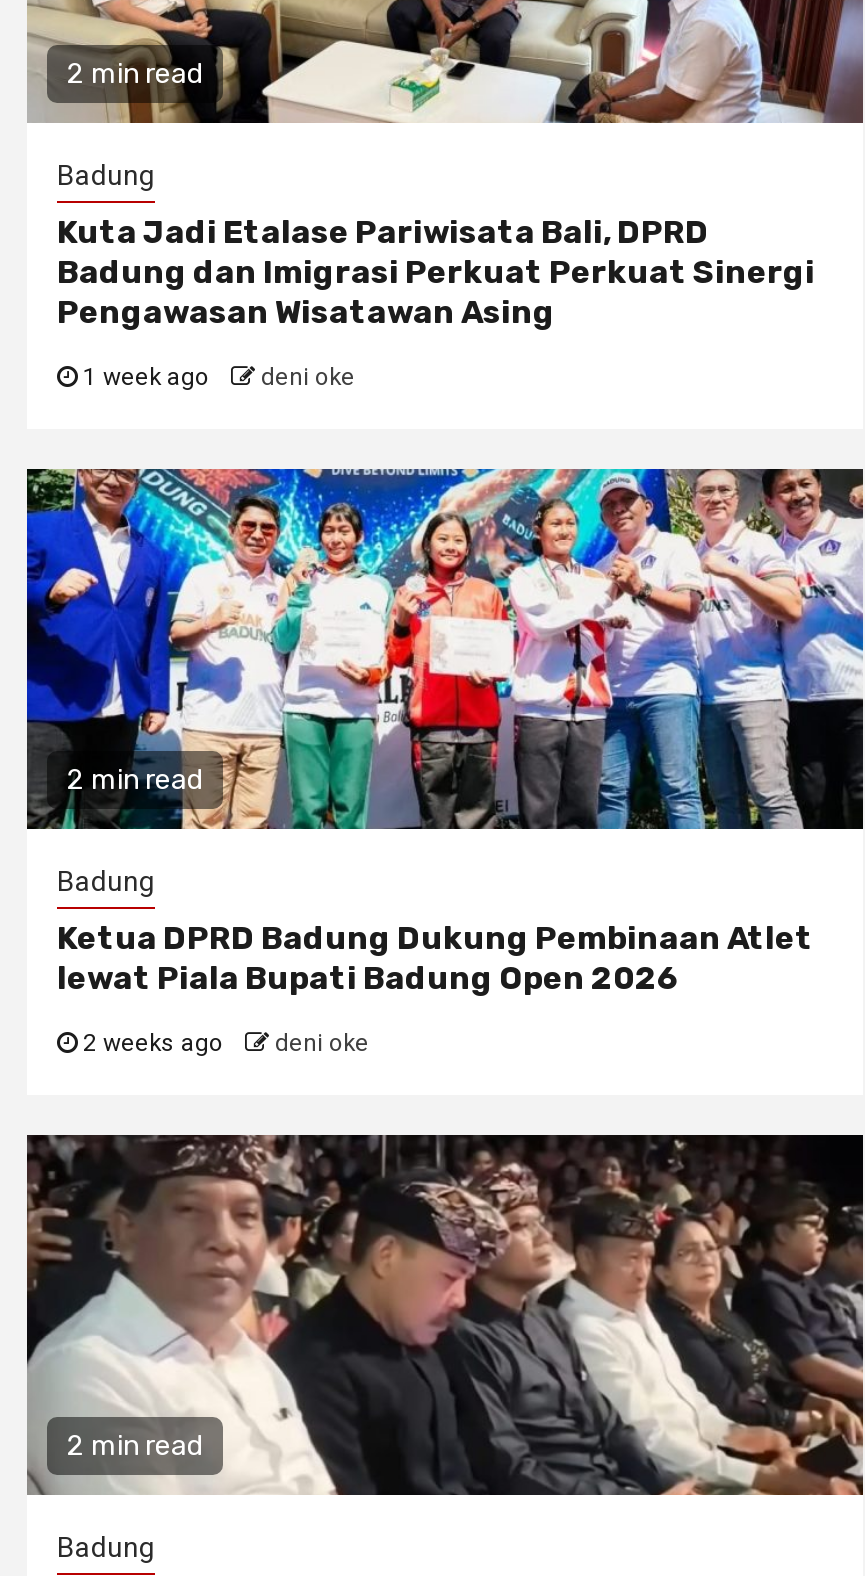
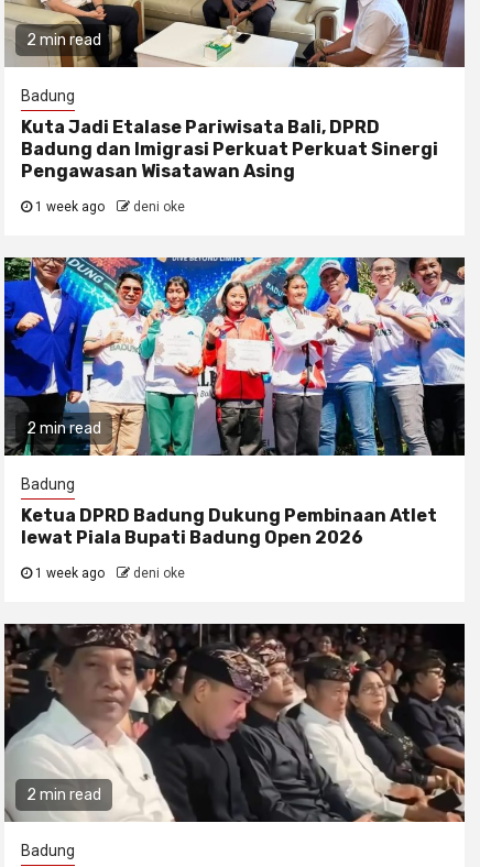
[77,1029,369,1057] 2 weeks ago deni oke -> [32,566,185,581] 1 week ago deni oke

